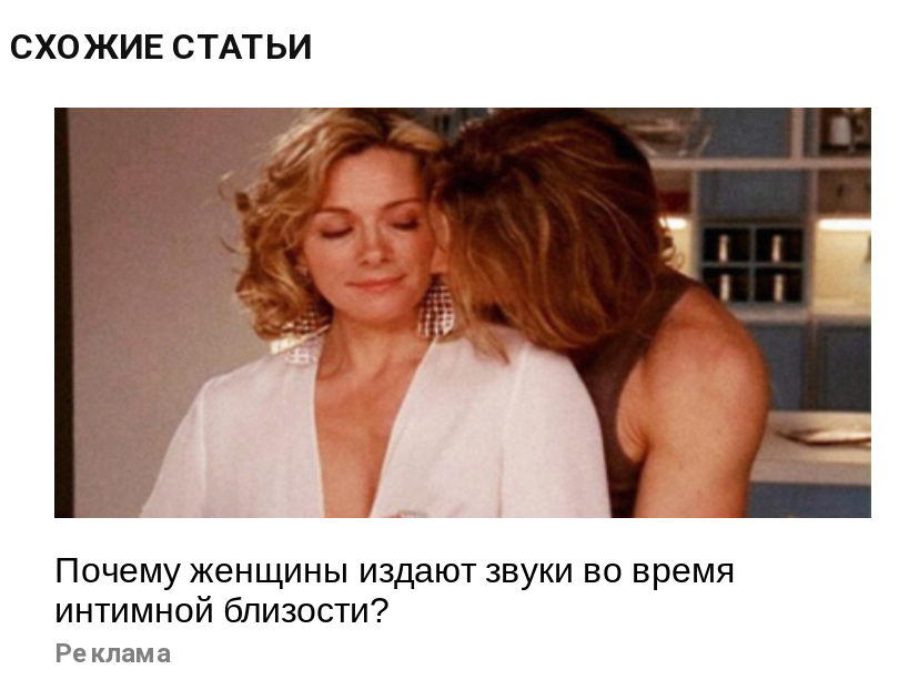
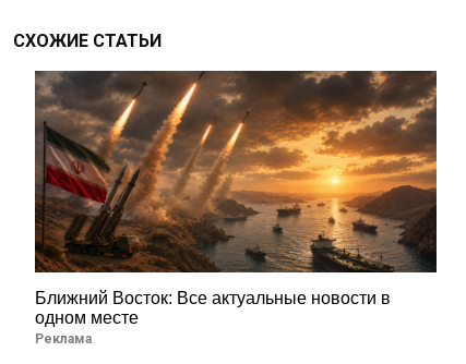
[54,105,873,629] [image] | Почему женщины издают звуки во время | интимной близости? -> [35,70,438,327] [image] | Ближний Восток: Все актуальные новости в | одном месте

